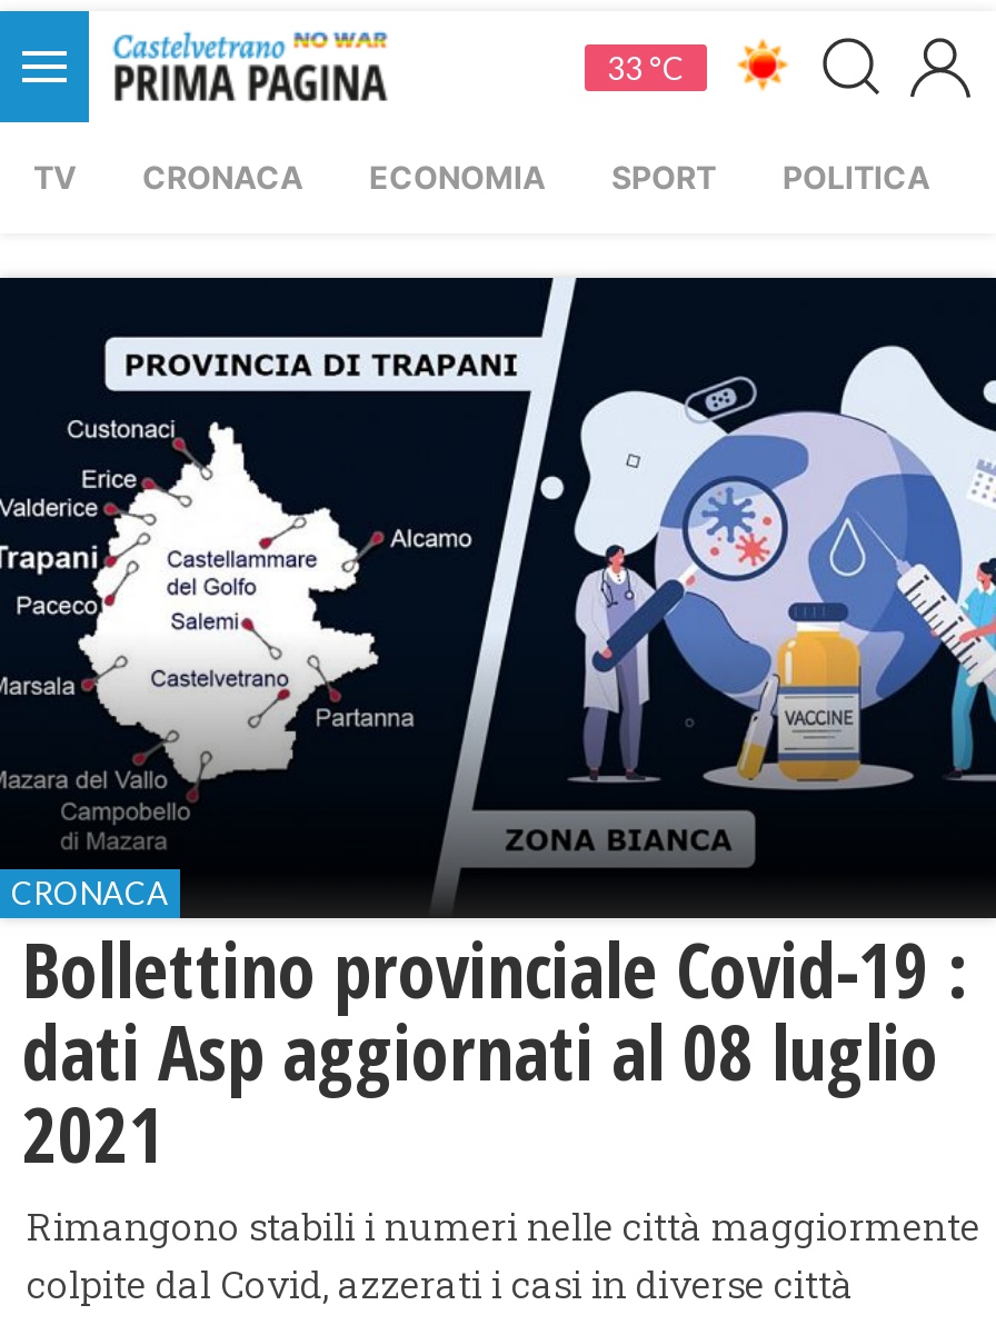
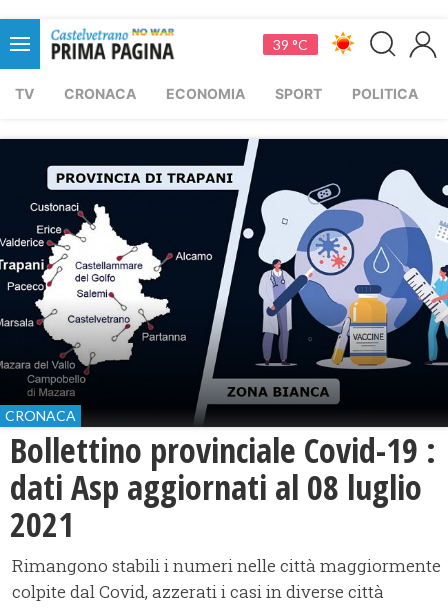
[607,48,685,86] 33 °C -> [273,35,308,52] 39 °C

